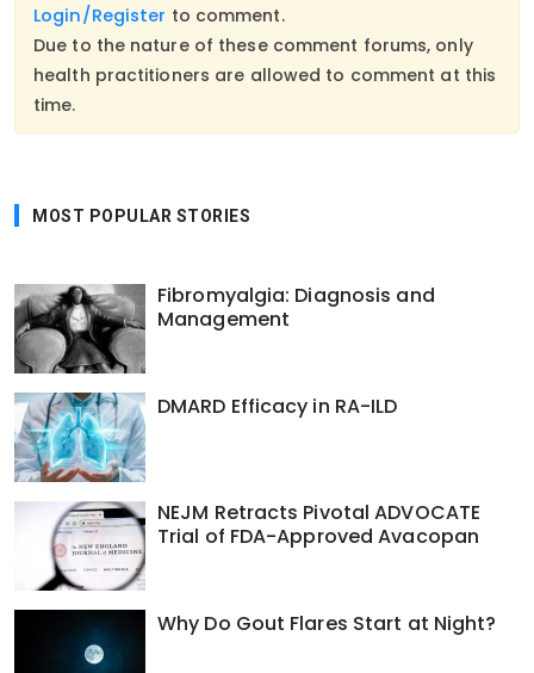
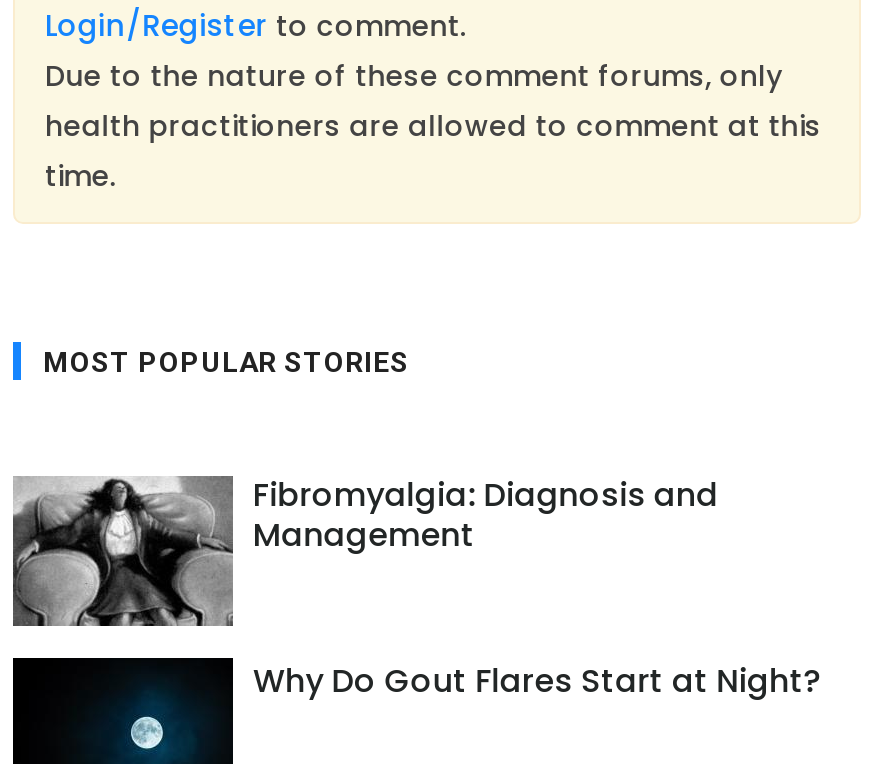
[14,391,397,483] [image] | DMARD Efficacy in RA-ILD -> none
[14,499,480,591] [image] | NEJM Retracts Pivotal ADVOCATE | Trial of FDA-Approved Avacopan -> none

